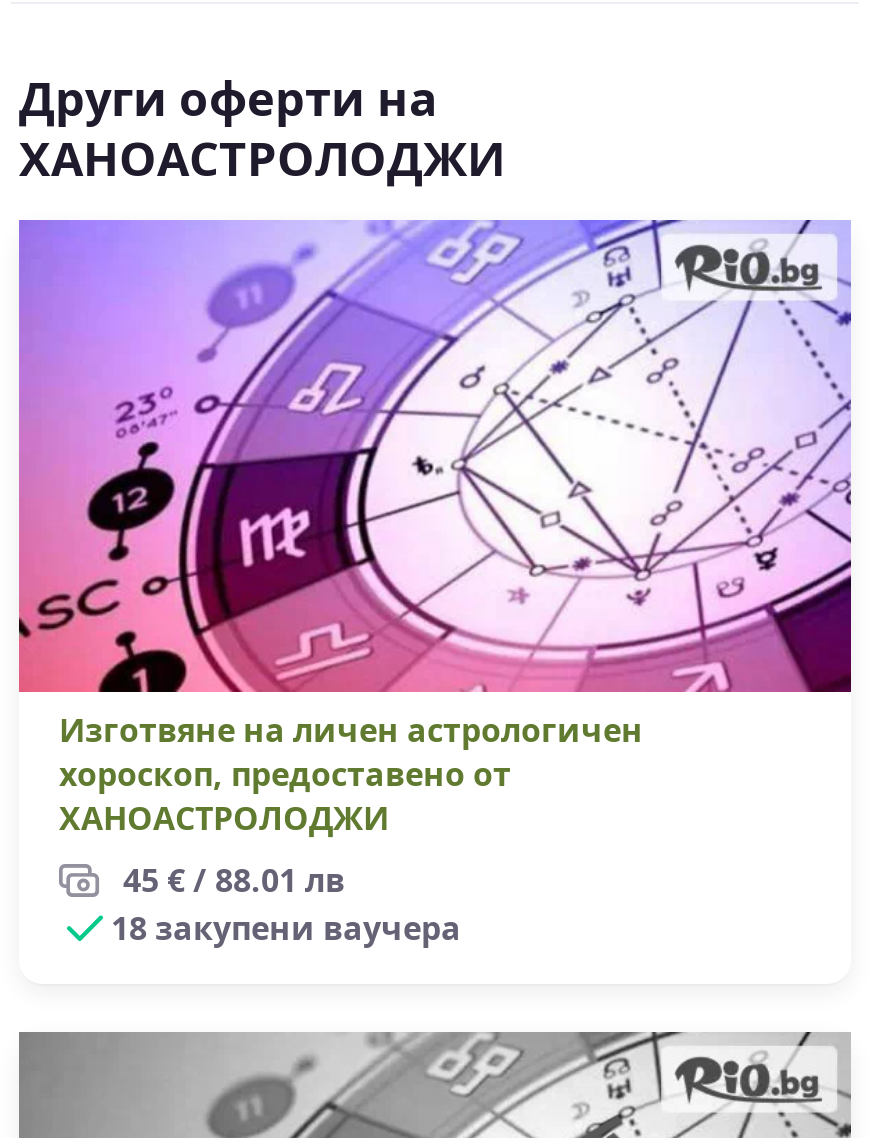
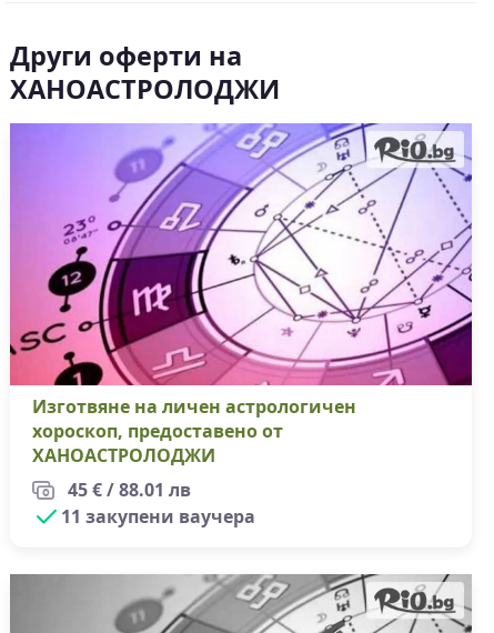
[103,906,461,950] 18 закупени ваучера -> [57,504,255,528] 11 закупени ваучера

